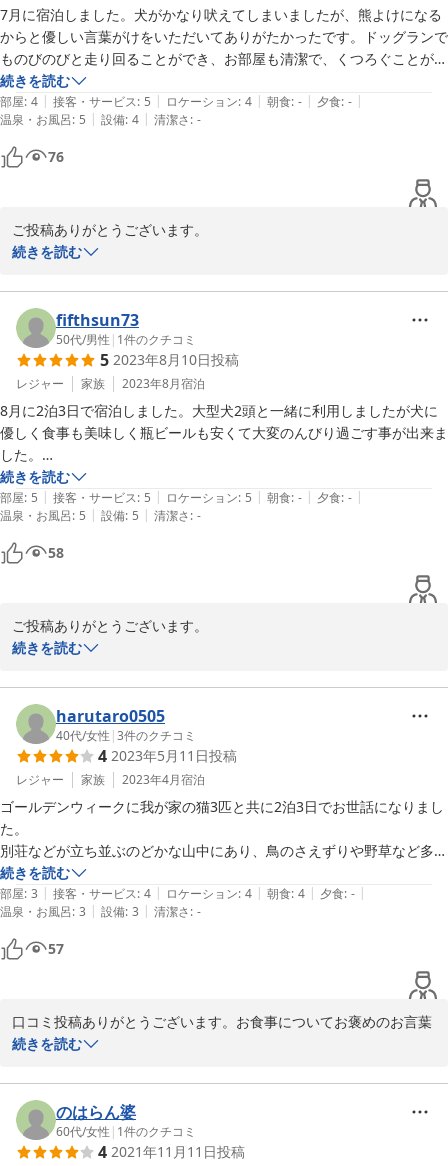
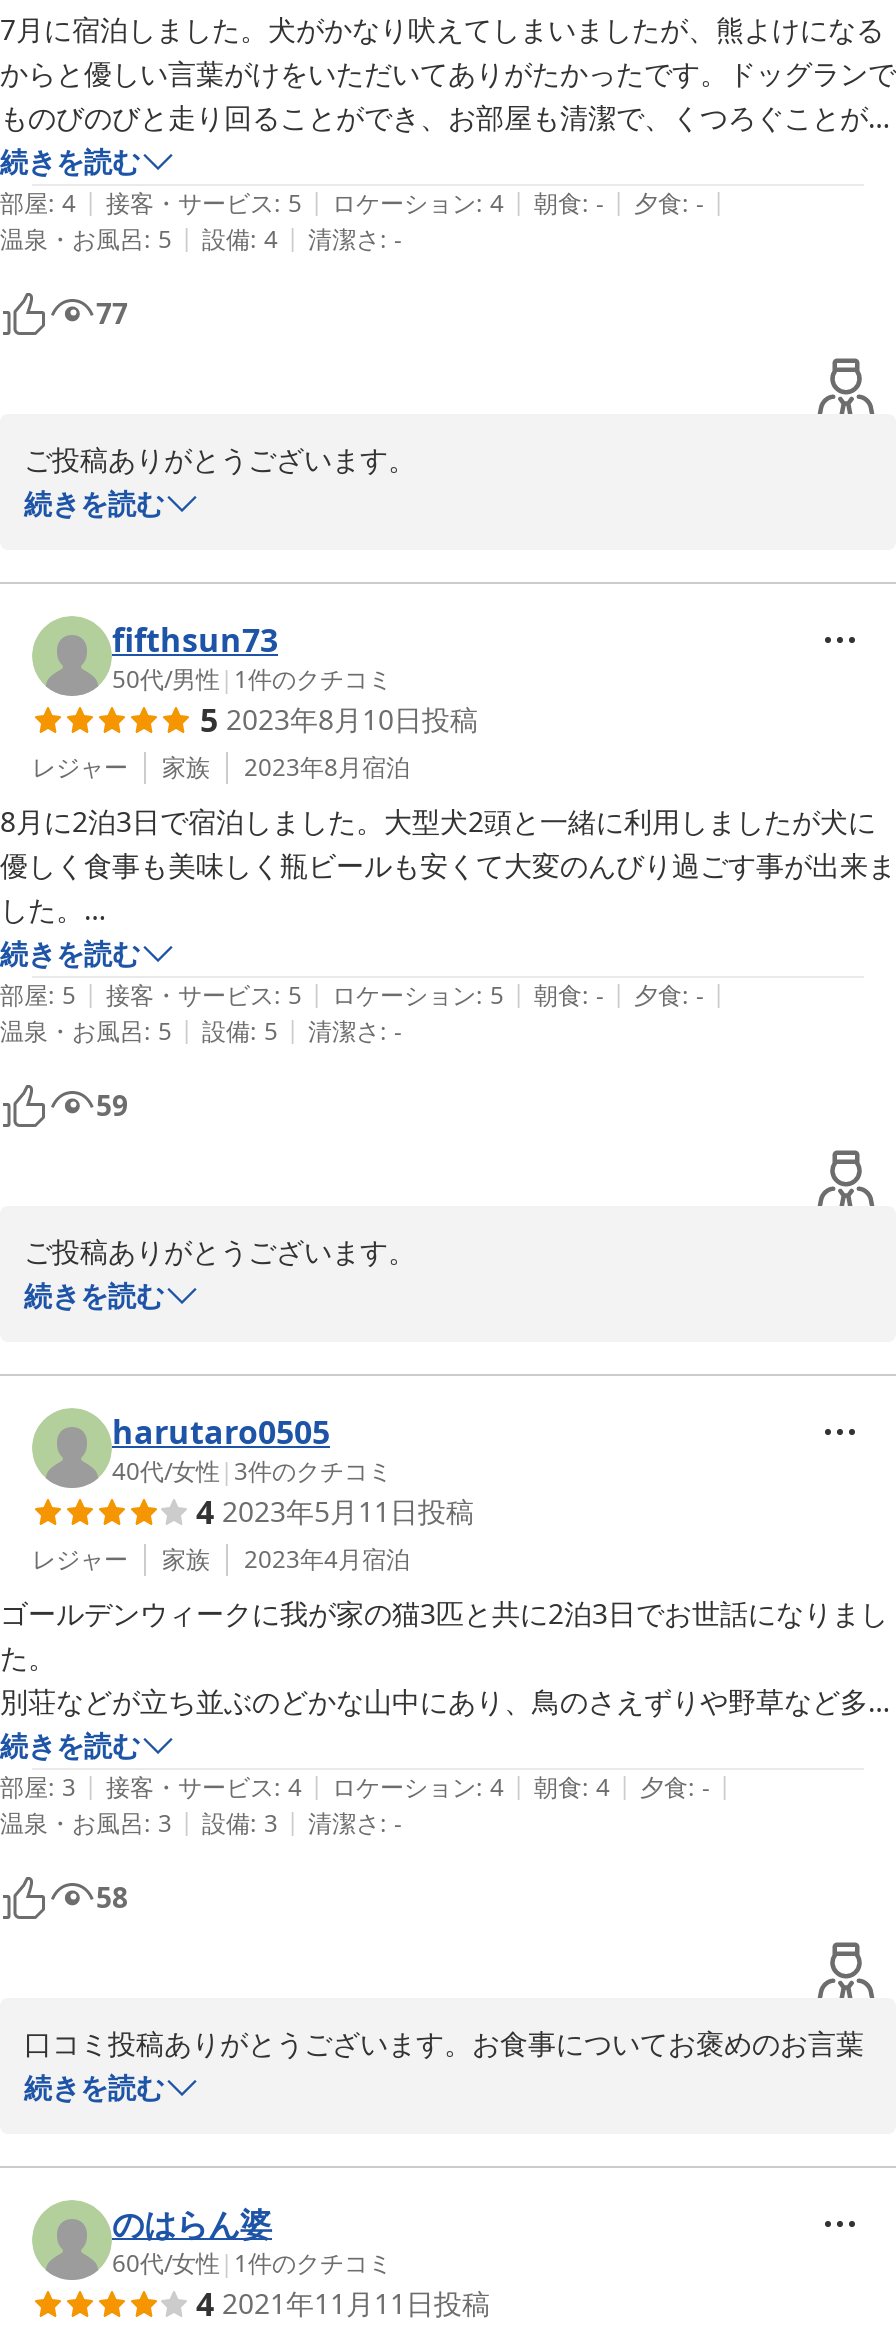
[48,147,64,166] 76 -> [96,294,128,332] 77
[48,543,64,562] 58 -> [96,1086,128,1124] 59
[48,939,64,958] 57 -> [96,1878,128,1916] 58

